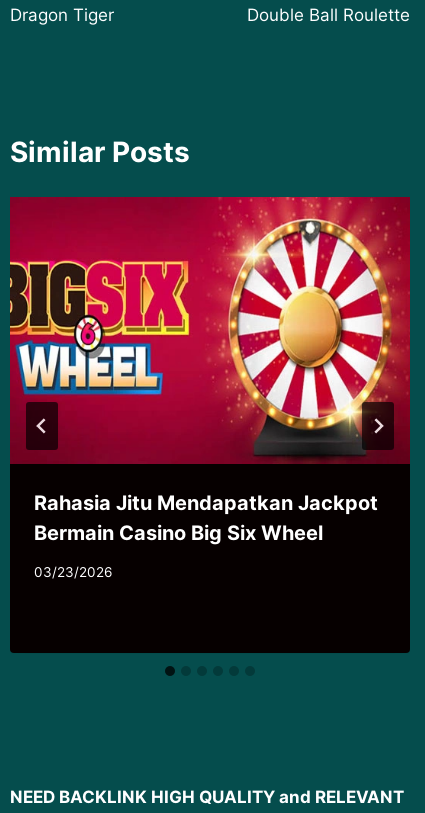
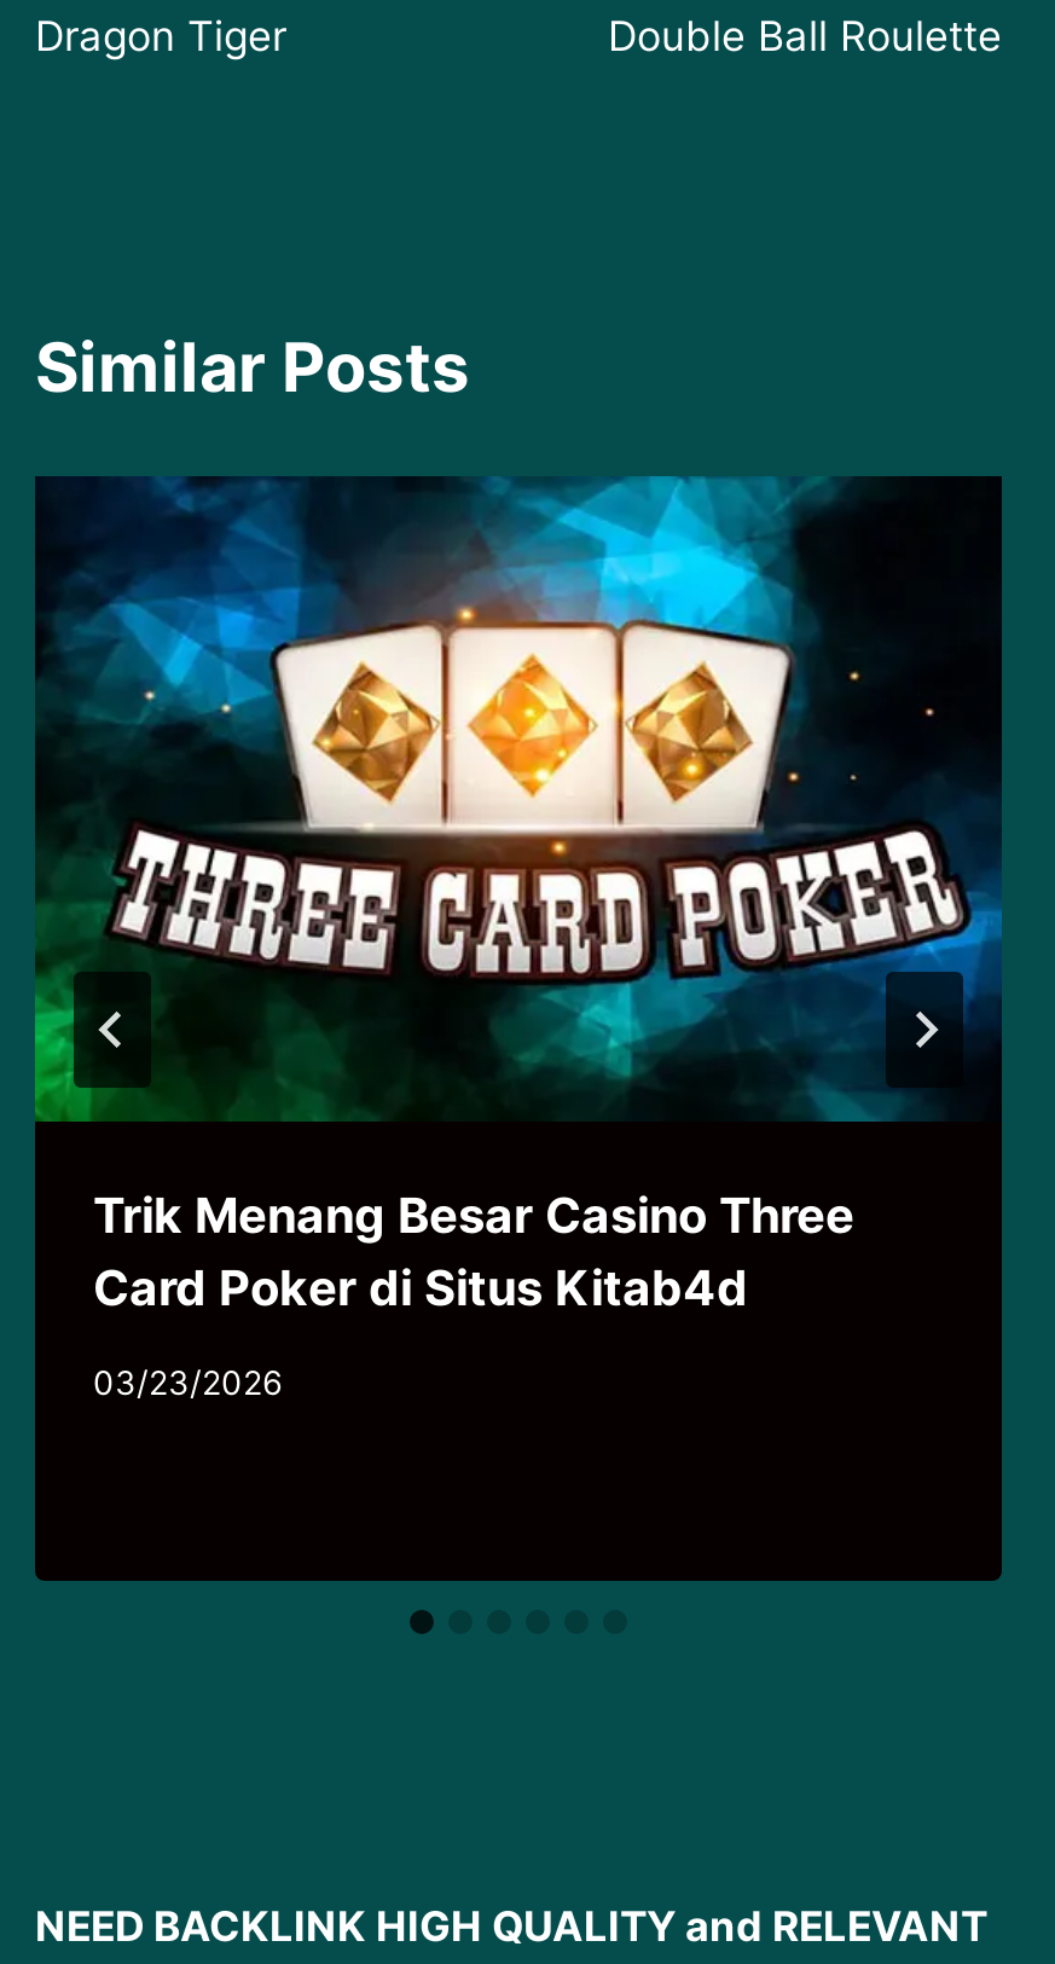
[9,196,411,545] [image] | Rahasia Jitu Mendapatkan Jackpot | Bermain Casino Big Six Wheel -> [33,476,1002,1318] [image] | Trik Menang Besar Casino Three | Card Poker di Situs Kitab4d

